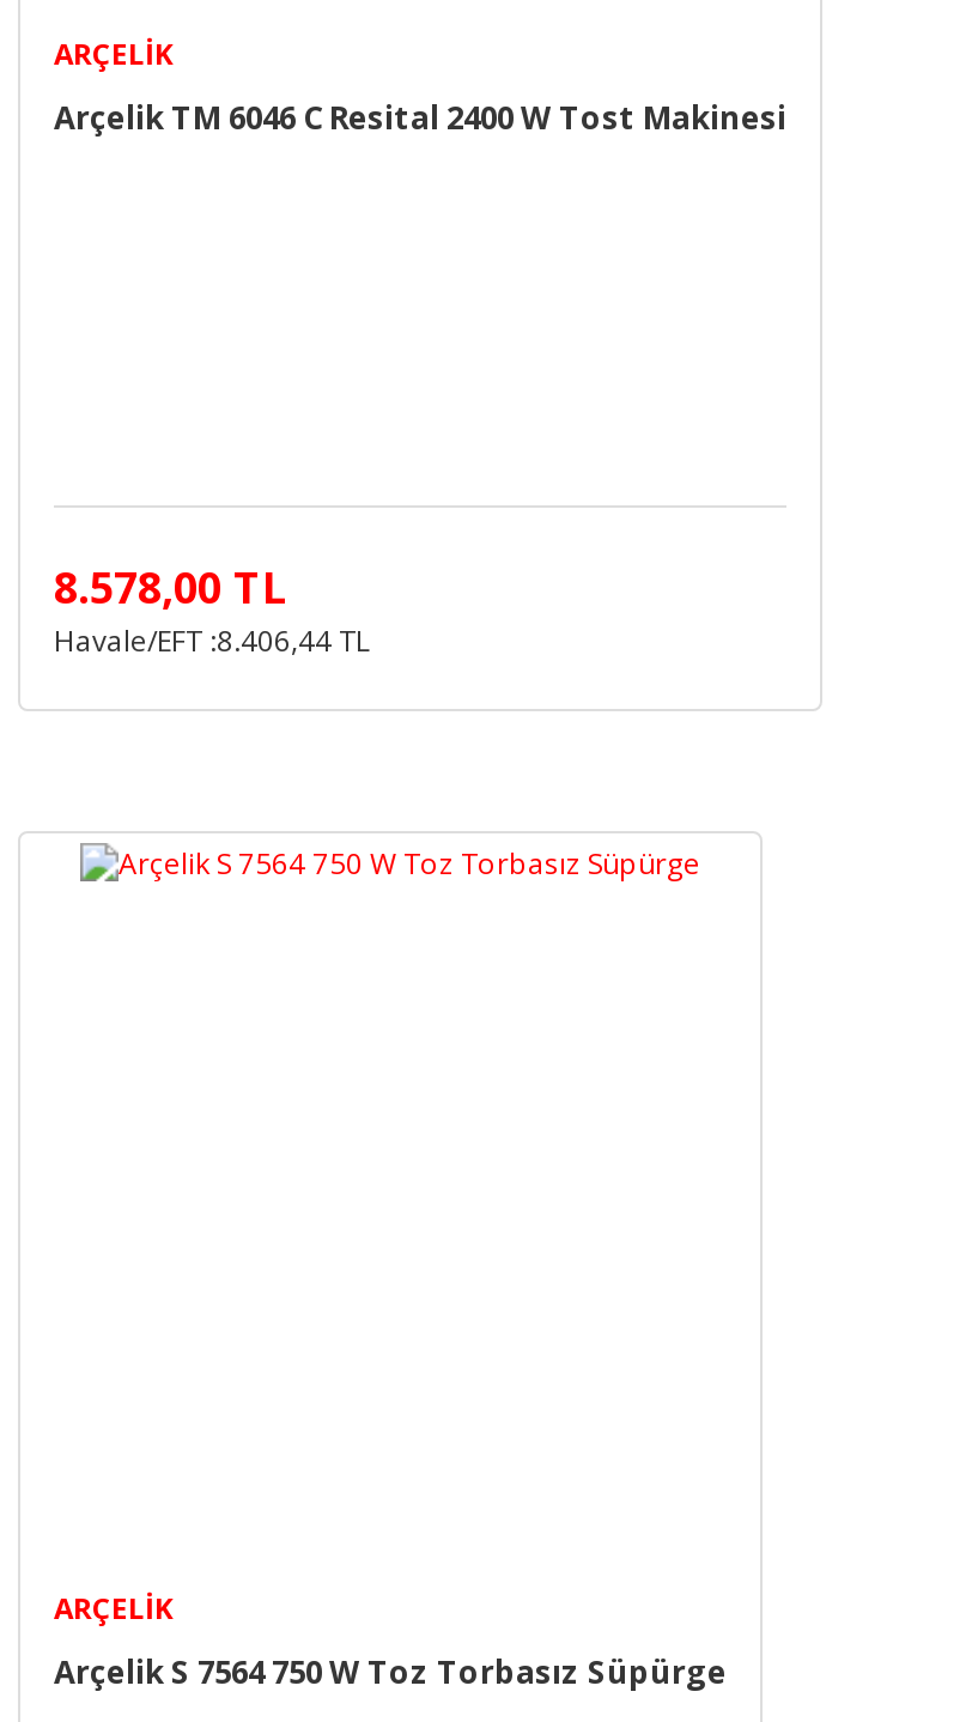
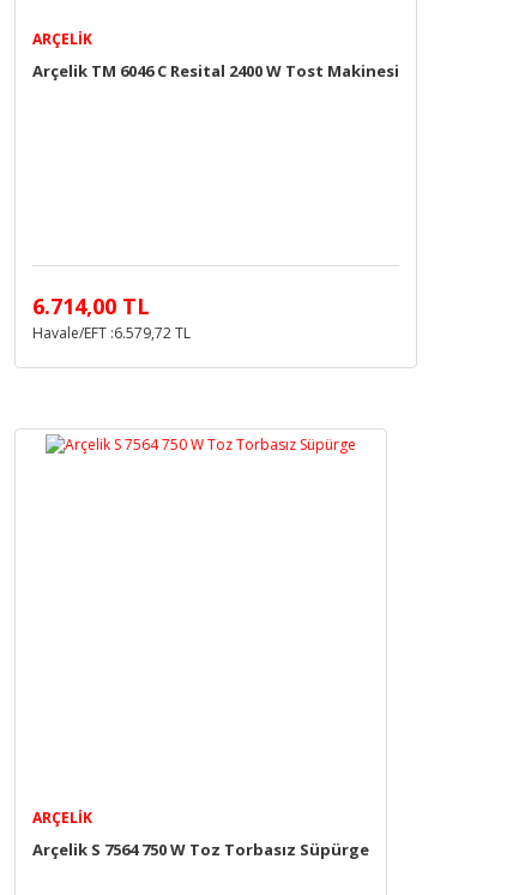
[54,558,288,616] 8.578,00 TL -> [32,292,150,320] 6.714,00 TL
[54,620,370,661] Havale/EFT :8.406,44 TL -> [32,323,191,343] Havale/EFT :6.579,72 TL

